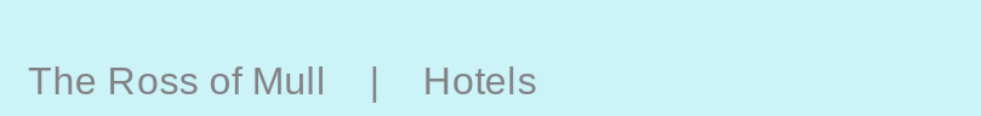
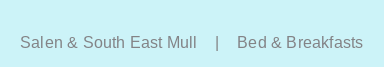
[28,61,327,102] The Ross of Mull -> [20,34,198,51] Salen & South East Mull
[423,61,537,102] Hotels -> [237,34,363,51] Bed & Breakfasts

